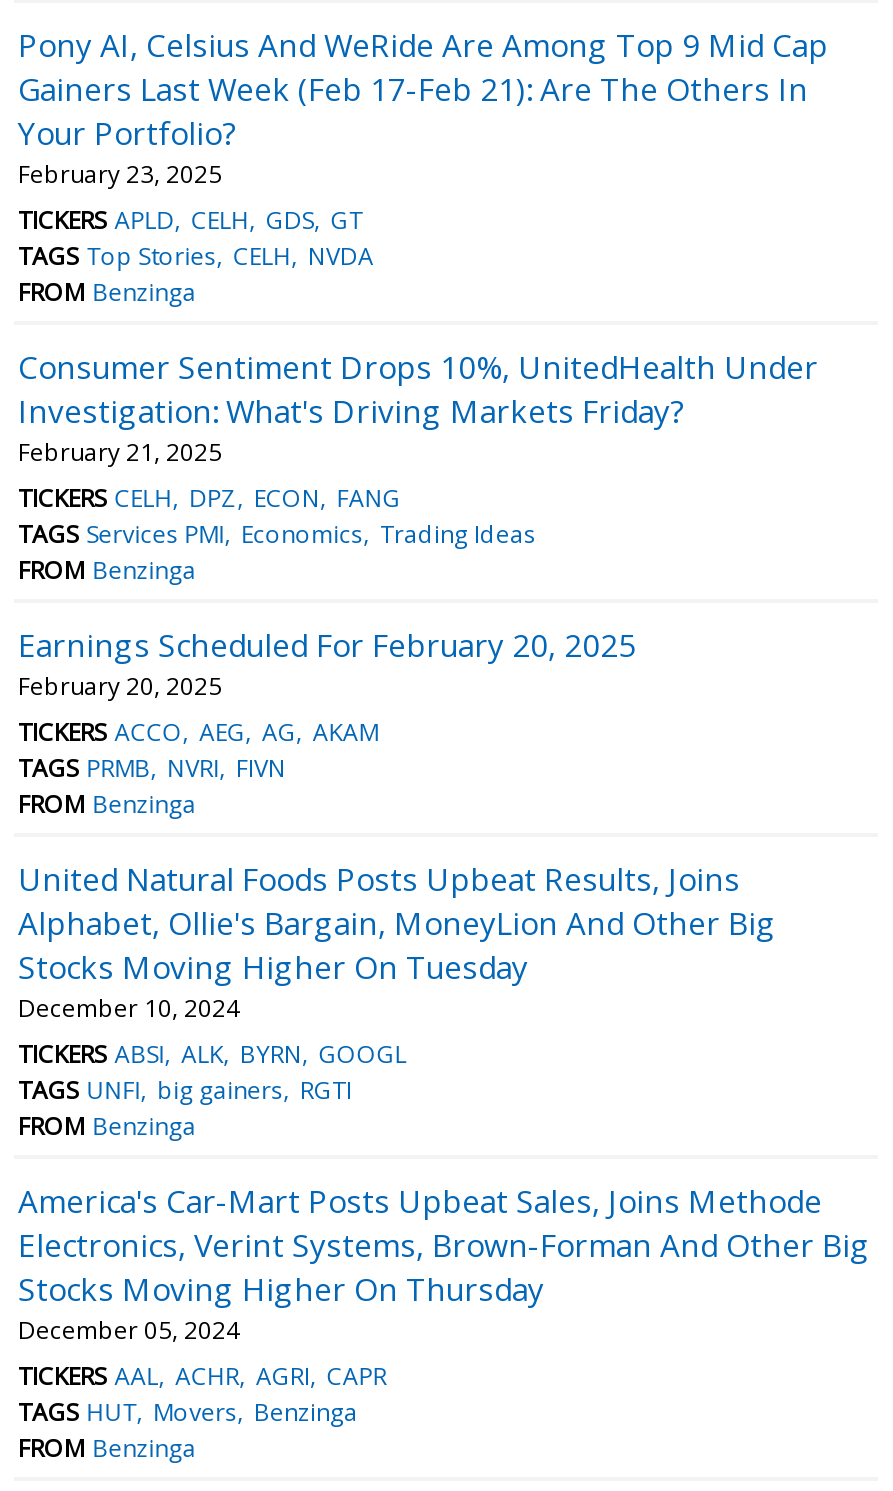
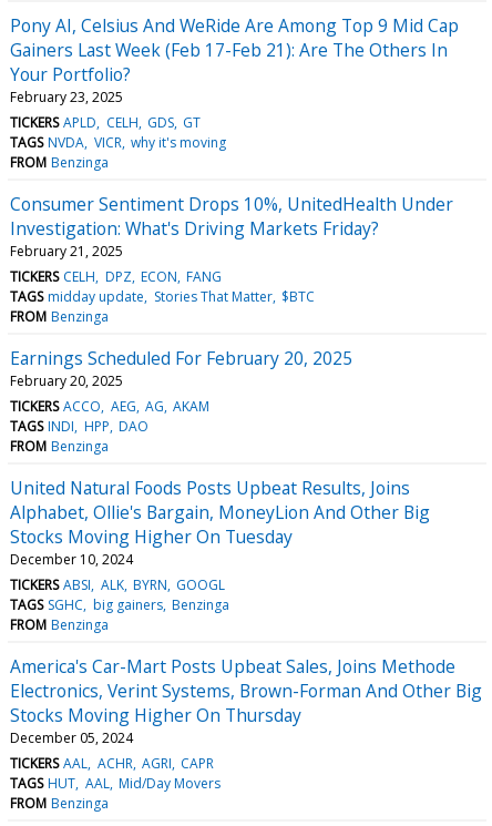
[18,239,374,273] TAGS Top Stories CELH NVDA -> [10,133,226,152] TAGS NVDA VICR why it's moving
[18,517,536,551] TAGS Services PMI Economics Trading Ideas -> [10,287,315,306] TAGS midday update Stories That Matter $BTC
[18,751,286,785] TAGS PRMB NVRI FIVN -> [10,417,148,436] TAGS INDI HPP DAO
[18,1073,352,1107] TAGS UNFI big gainers RGTI -> [10,595,229,614] TAGS SGHC big gainers Benzinga
[18,1395,358,1429] TAGS HUT Movers Benzinga -> [10,774,220,793] TAGS HUT AAL Mid/Day Movers

